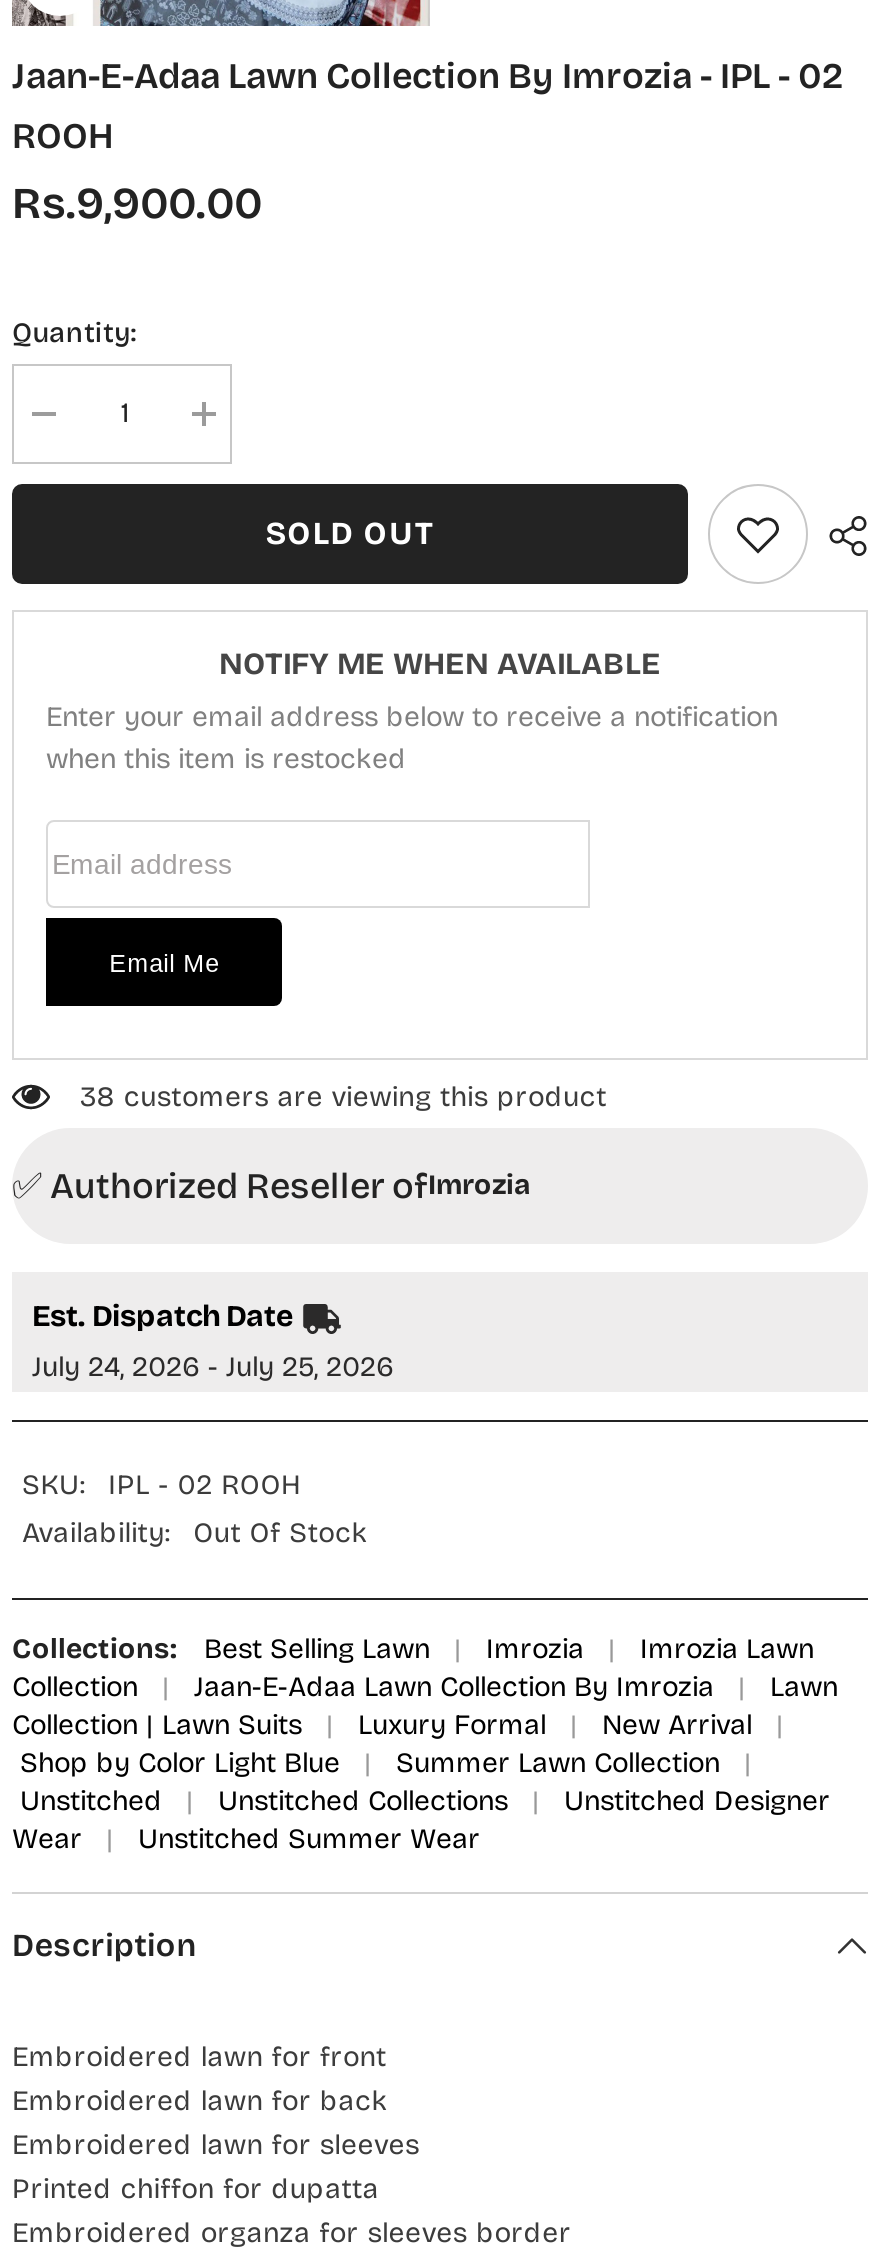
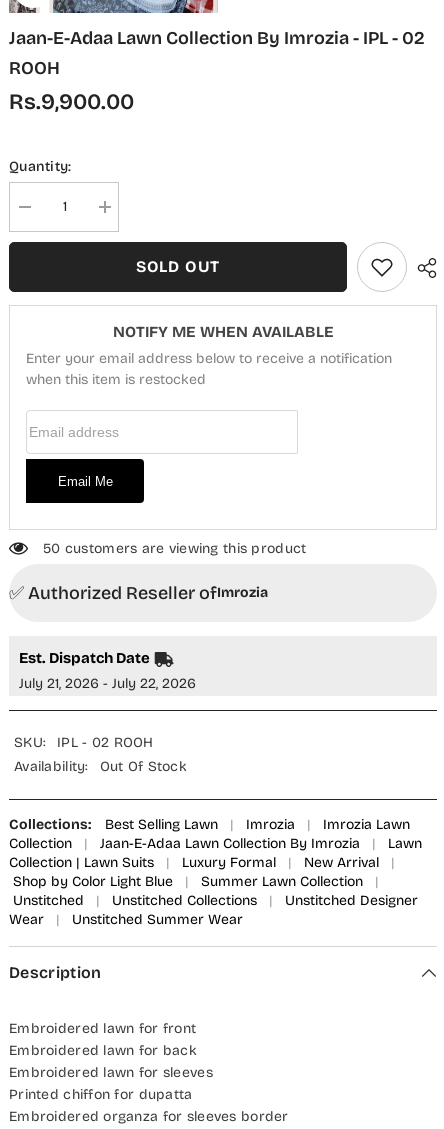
[80,1080,607,1114] 38 customers are viewing this product -> [43,540,306,557] 50 customers are viewing this product
[32,1349,394,1383] July 24, 2026 - July 25, 2026 -> [19,675,196,692] July 21, 2026 - July 22, 2026

